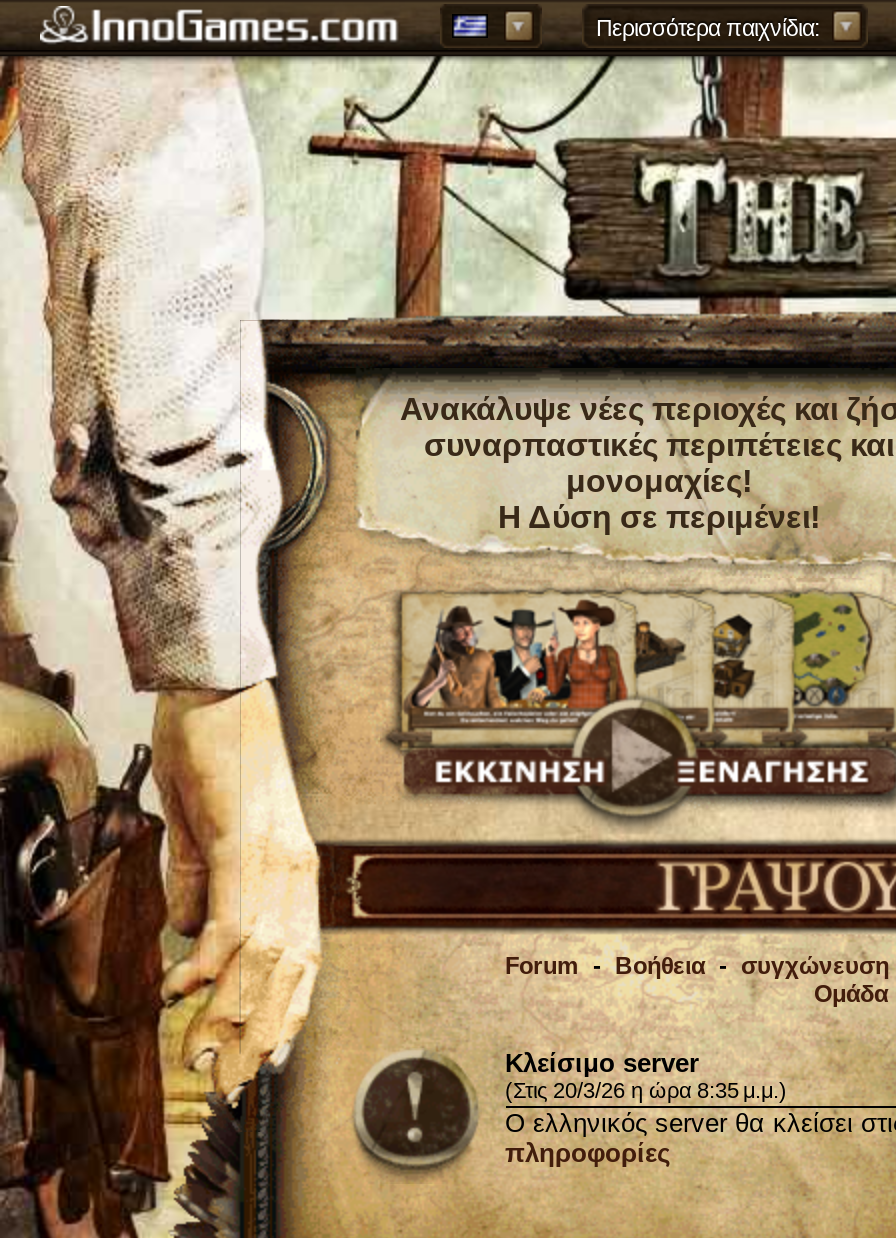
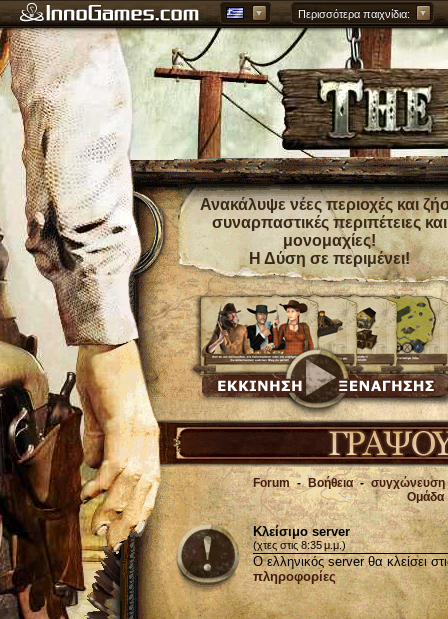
[505,1078,787,1102] (Στις 20/3/26 η ώρα 8:35 μ.μ.) -> [252,539,345,551] (χτες στις 8:35 μ.μ.)

